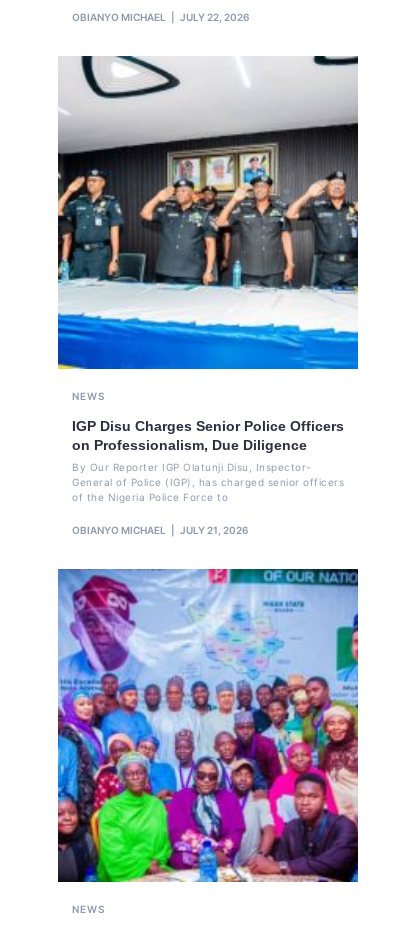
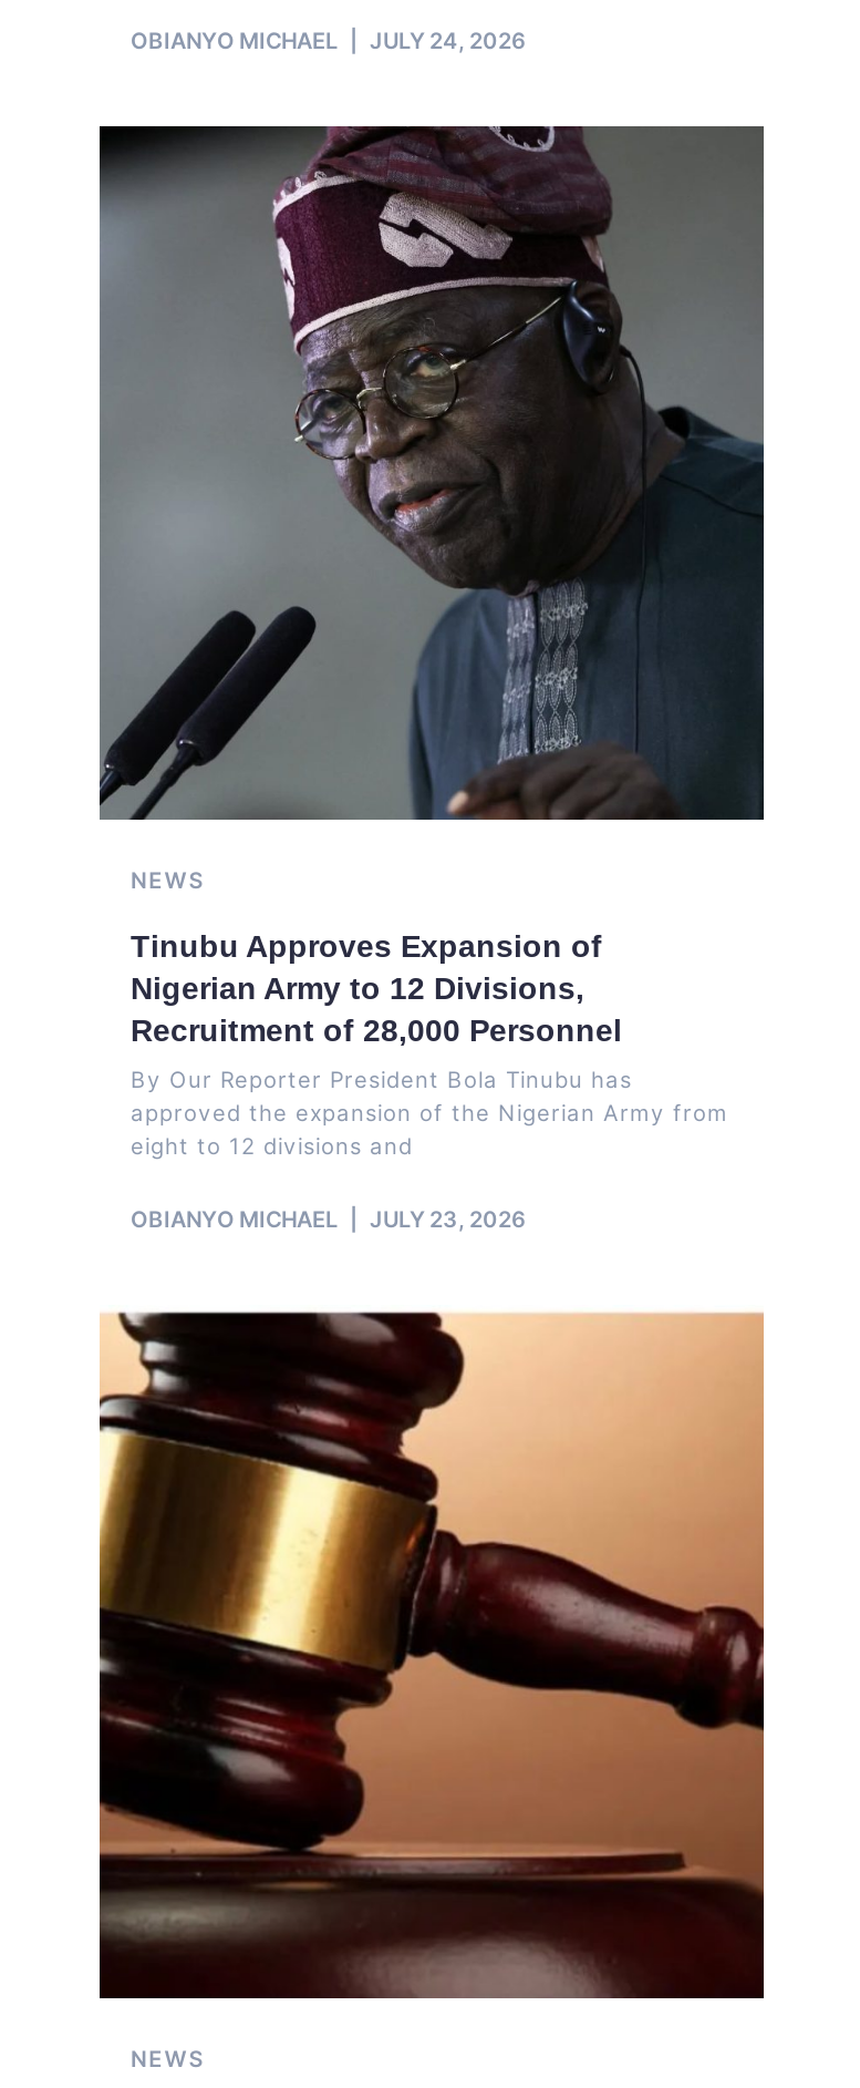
[72,11,249,23] OBIANYO MICHAEL JULY 22, 2026 -> [131,26,525,53] OBIANYO MICHAEL JULY 24, 2026
[57,55,359,370] [image] -> [97,123,766,823] [image]
[72,418,344,453] IGP Disu Charges Senior Police Officers | on Professionalism, Due Diligence -> [131,928,622,1047] Tinubu Approves Expansion of | Nigerian Army to 12 Divisions, | Recruitment of 28,000 Personnel
[72,461,344,503] By Our Reporter IGP Olatunji Disu, Inspector- | General of Police (IGP), has charged senior officers | of the Nigeria Police Force to -> [131,1065,728,1158] By Our Reporter President Bola Tinubu has | approved the expansion of the Nigerian Army from | eight to 12 divisions and
[72,524,248,536] OBIANYO MICHAEL JULY 21, 2026 -> [131,1205,525,1231] OBIANYO MICHAEL JULY 23, 2026
[57,568,359,883] [image] -> [97,1304,766,2002] [image]

